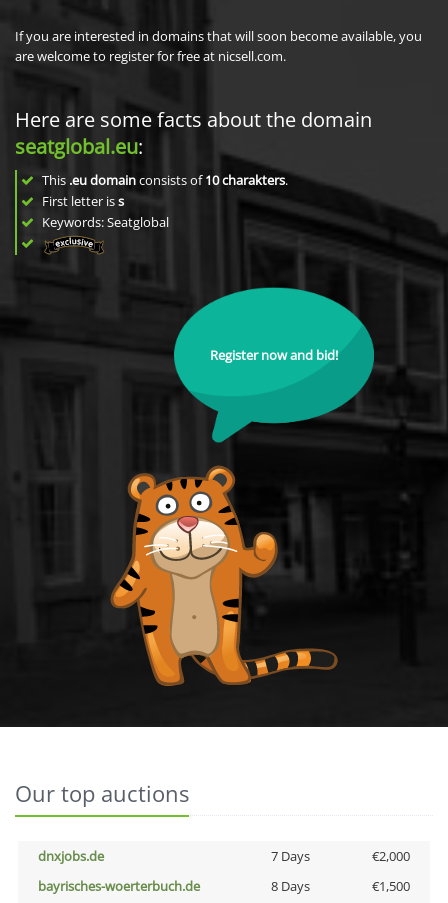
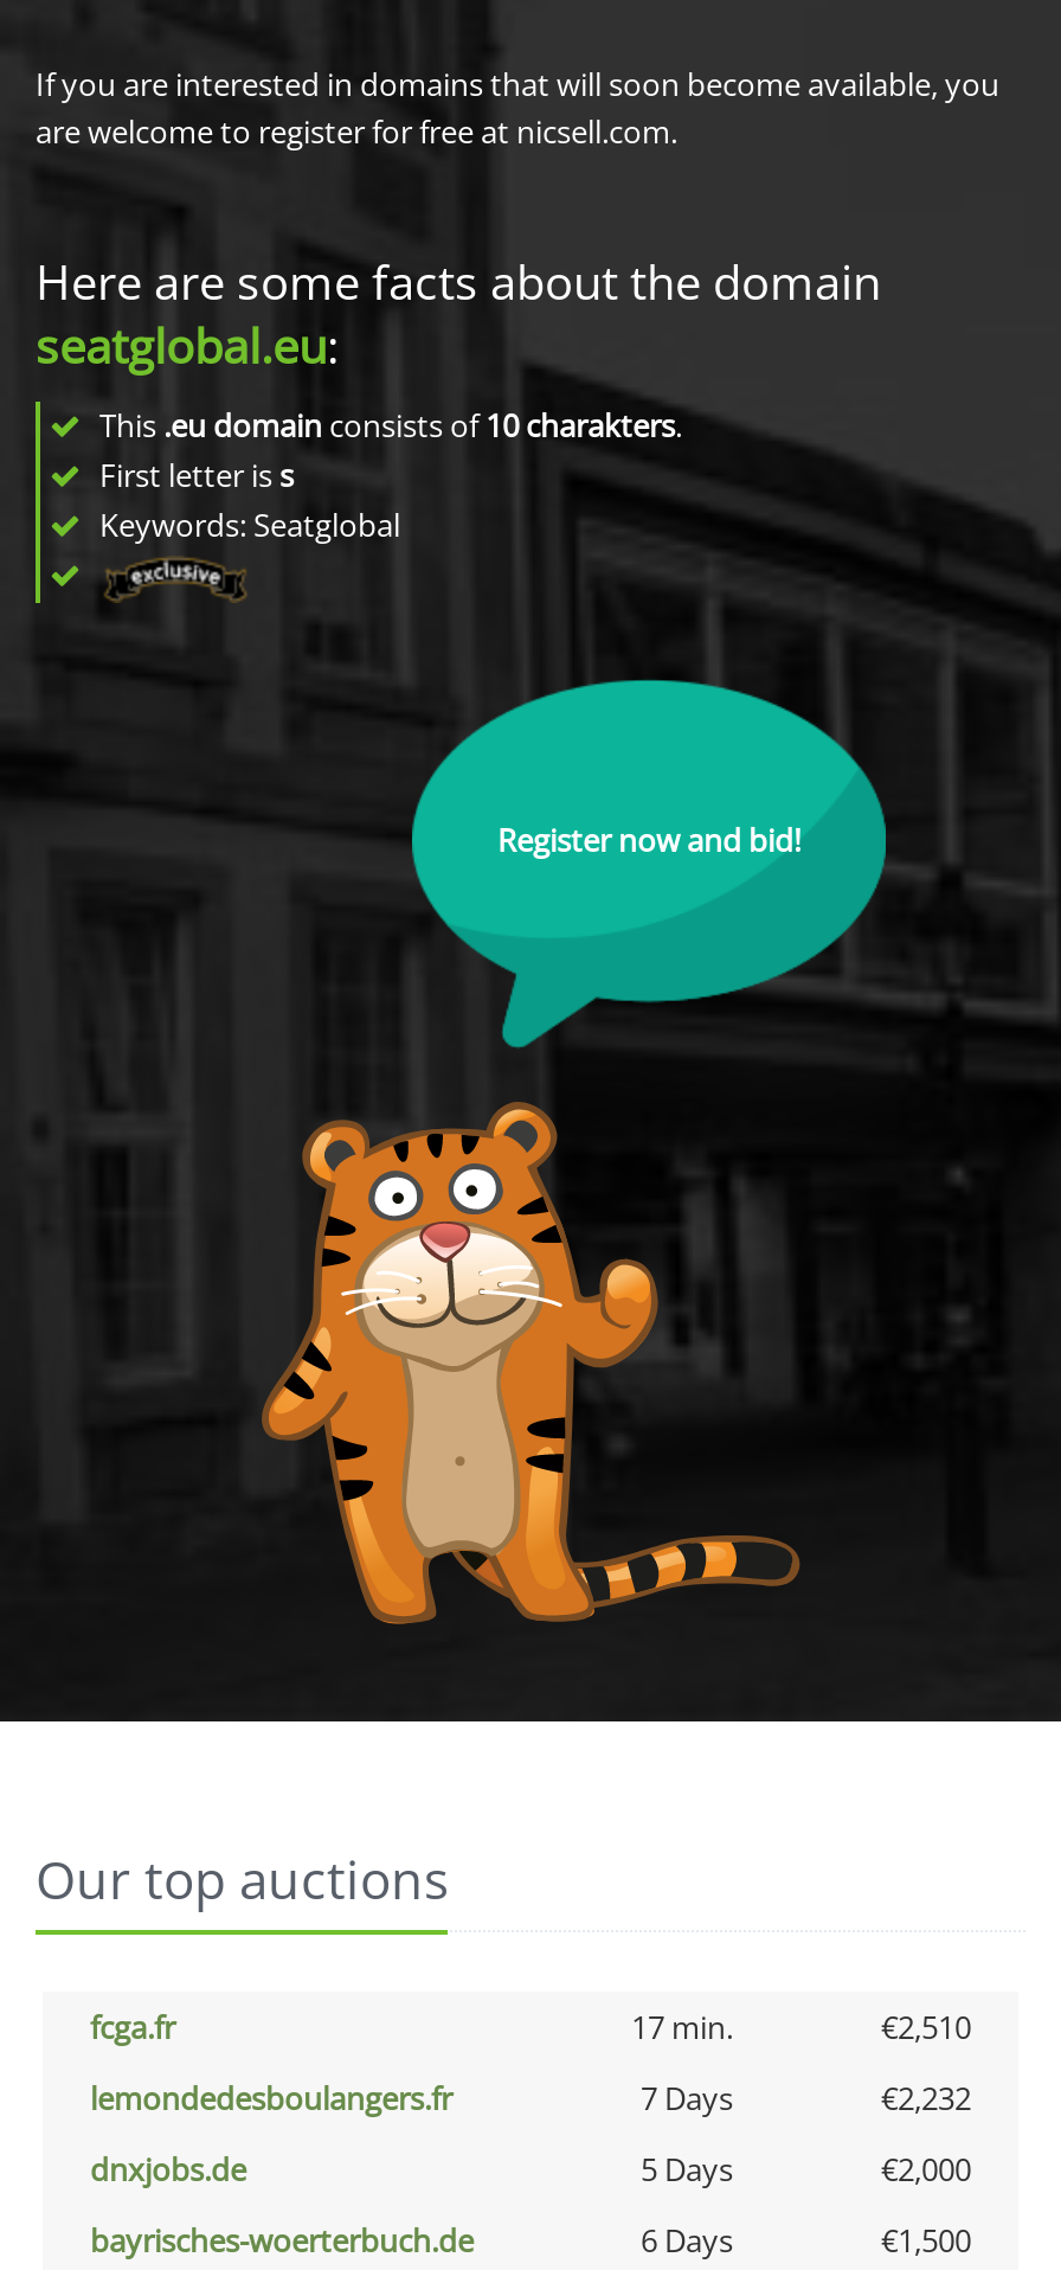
none -> [90,2005,971,2118] fcga.fr | 17 min. | €2,510 | lemondedesboulangers.fr | 7 Days | €2,232
[270,846,309,864] 7 Days -> [641,2147,733,2189] 5 Days
[270,876,309,894] 8 Days -> [641,2218,733,2261] 6 Days

